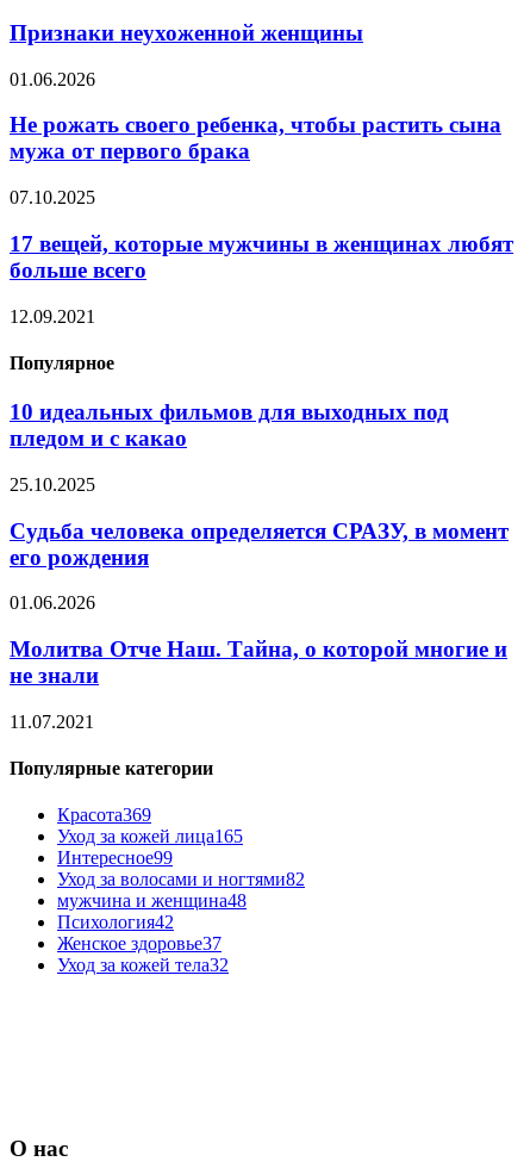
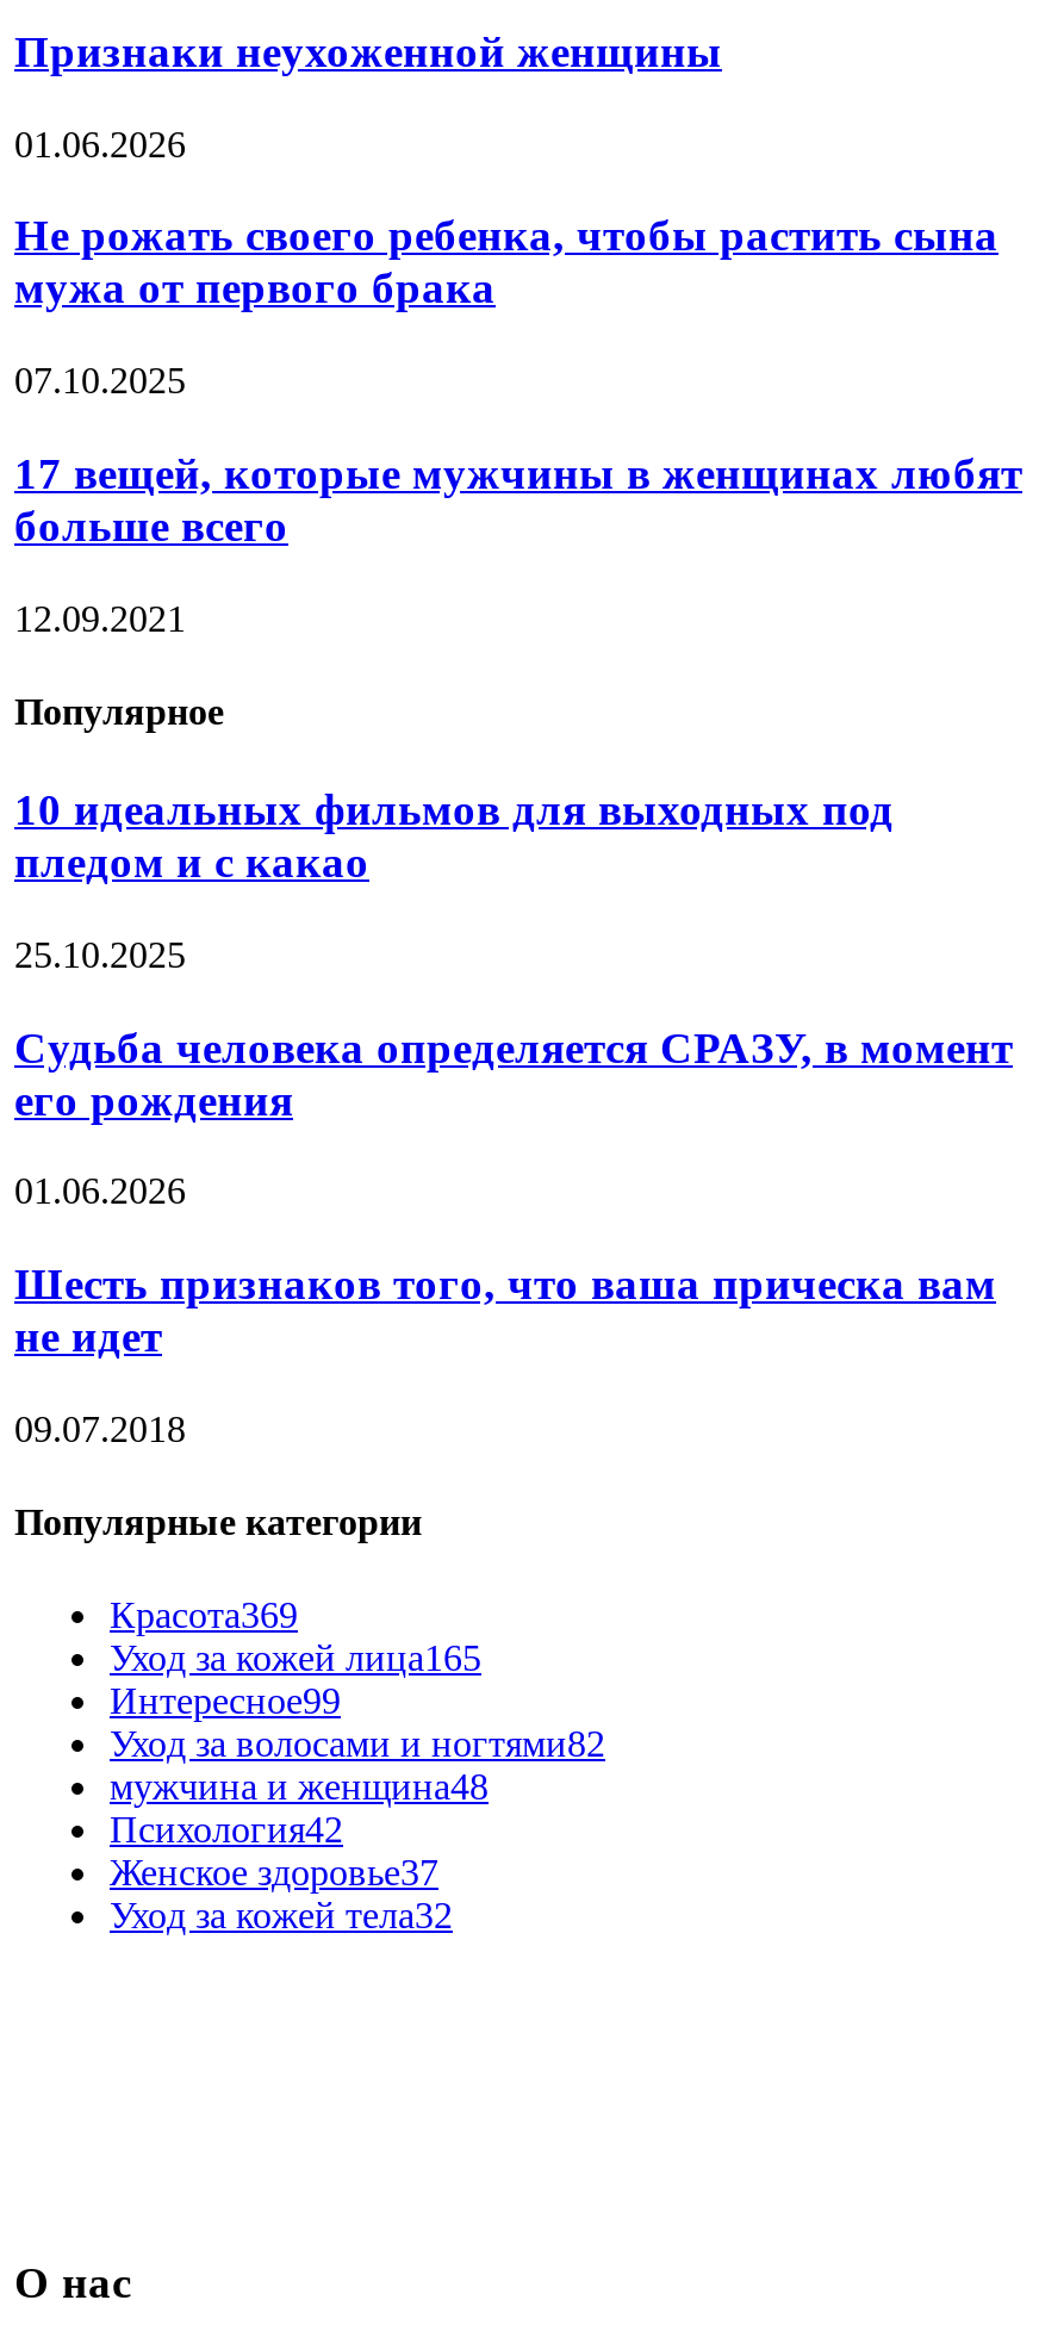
[10,636,507,688] Молитва Отче Наш. Тайна, о которой многие и | не знали -> [14,1258,996,1361] Шесть признаков того, что ваша прическа вам | не идет
[10,711,94,731] 11.07.2021 -> [14,1408,186,1448] 09.07.2018

